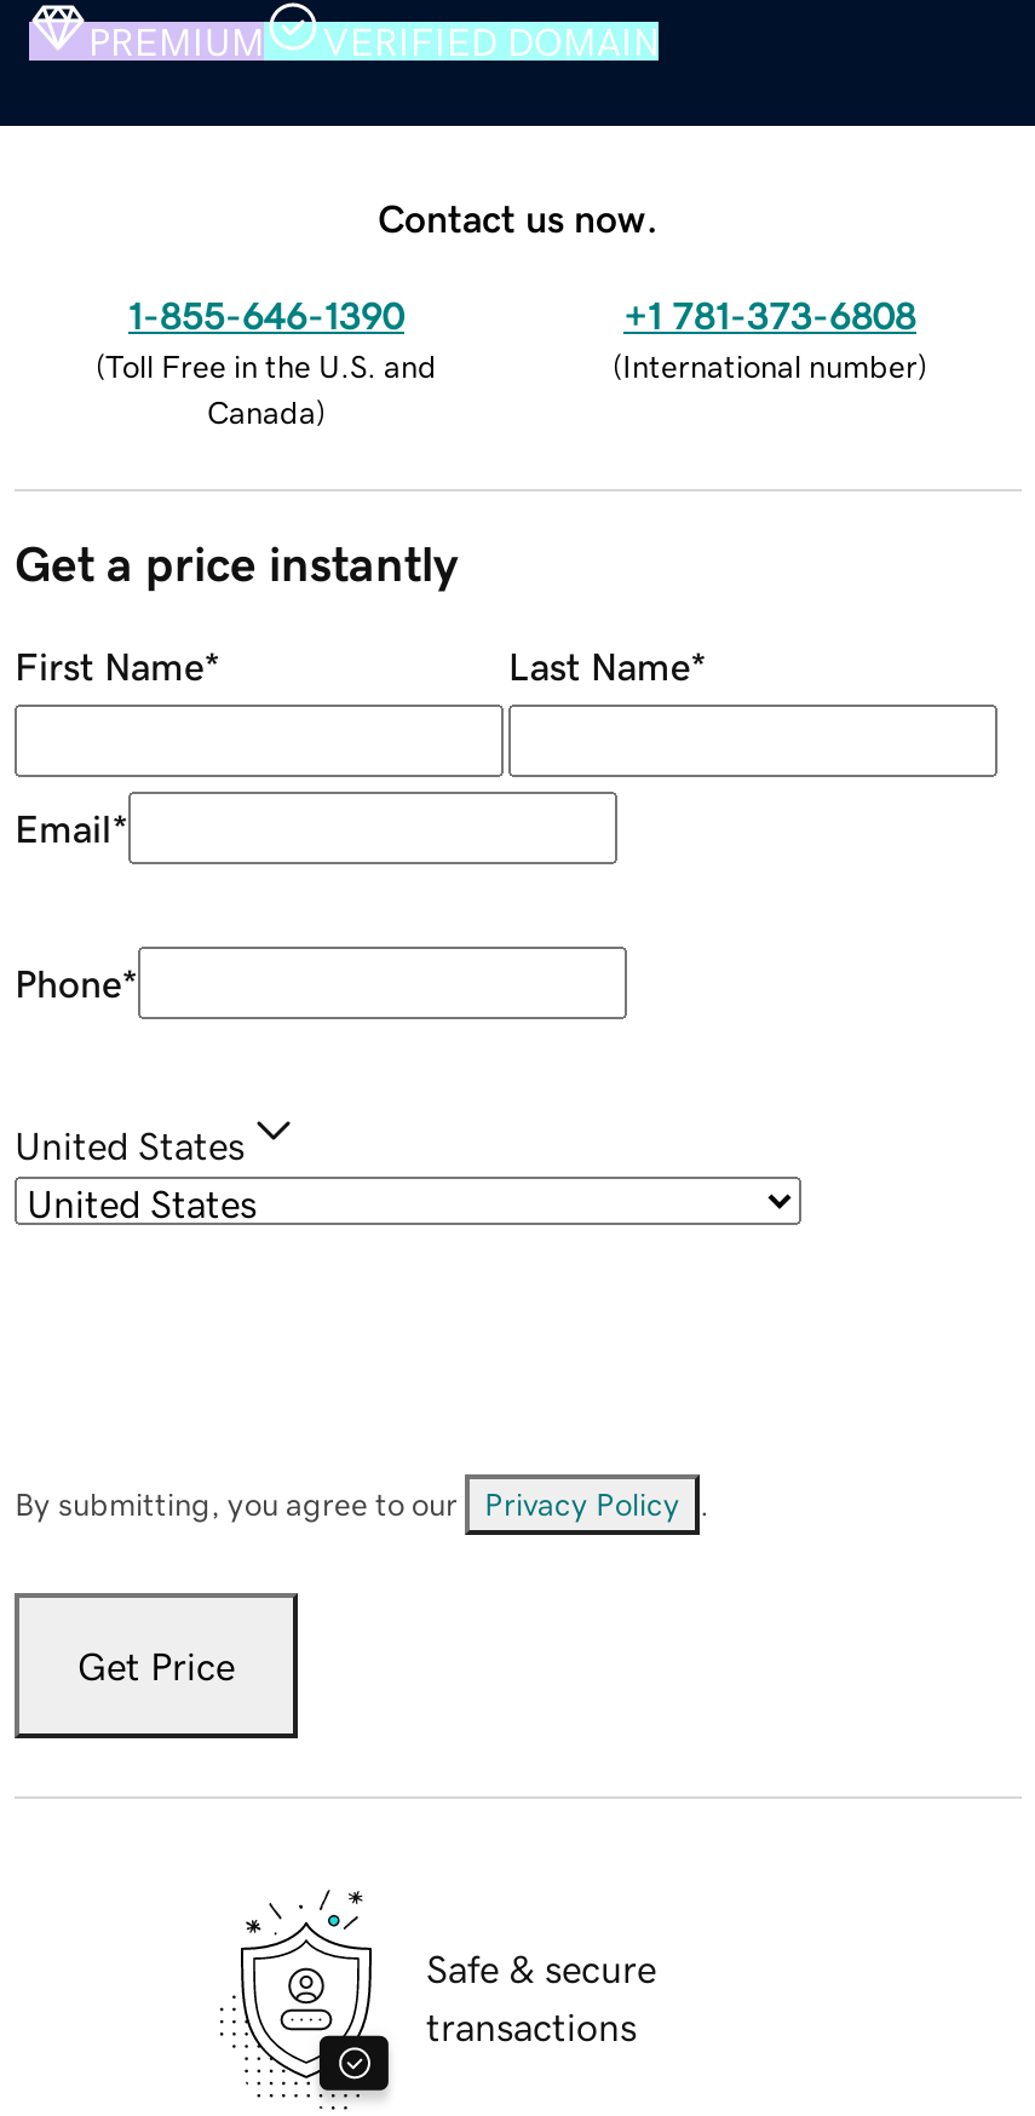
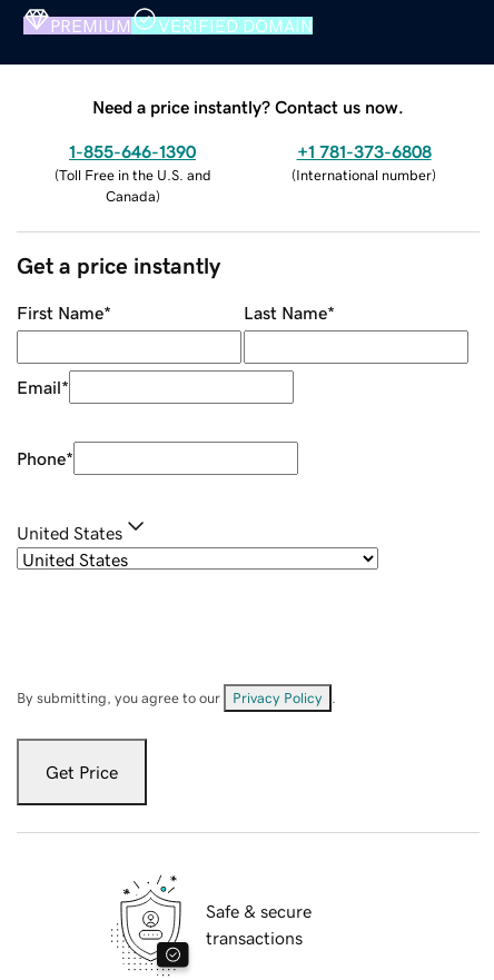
[378,198,659,236] Contact us now. -> [92,97,404,115] Need a price instantly? Contact us now.

